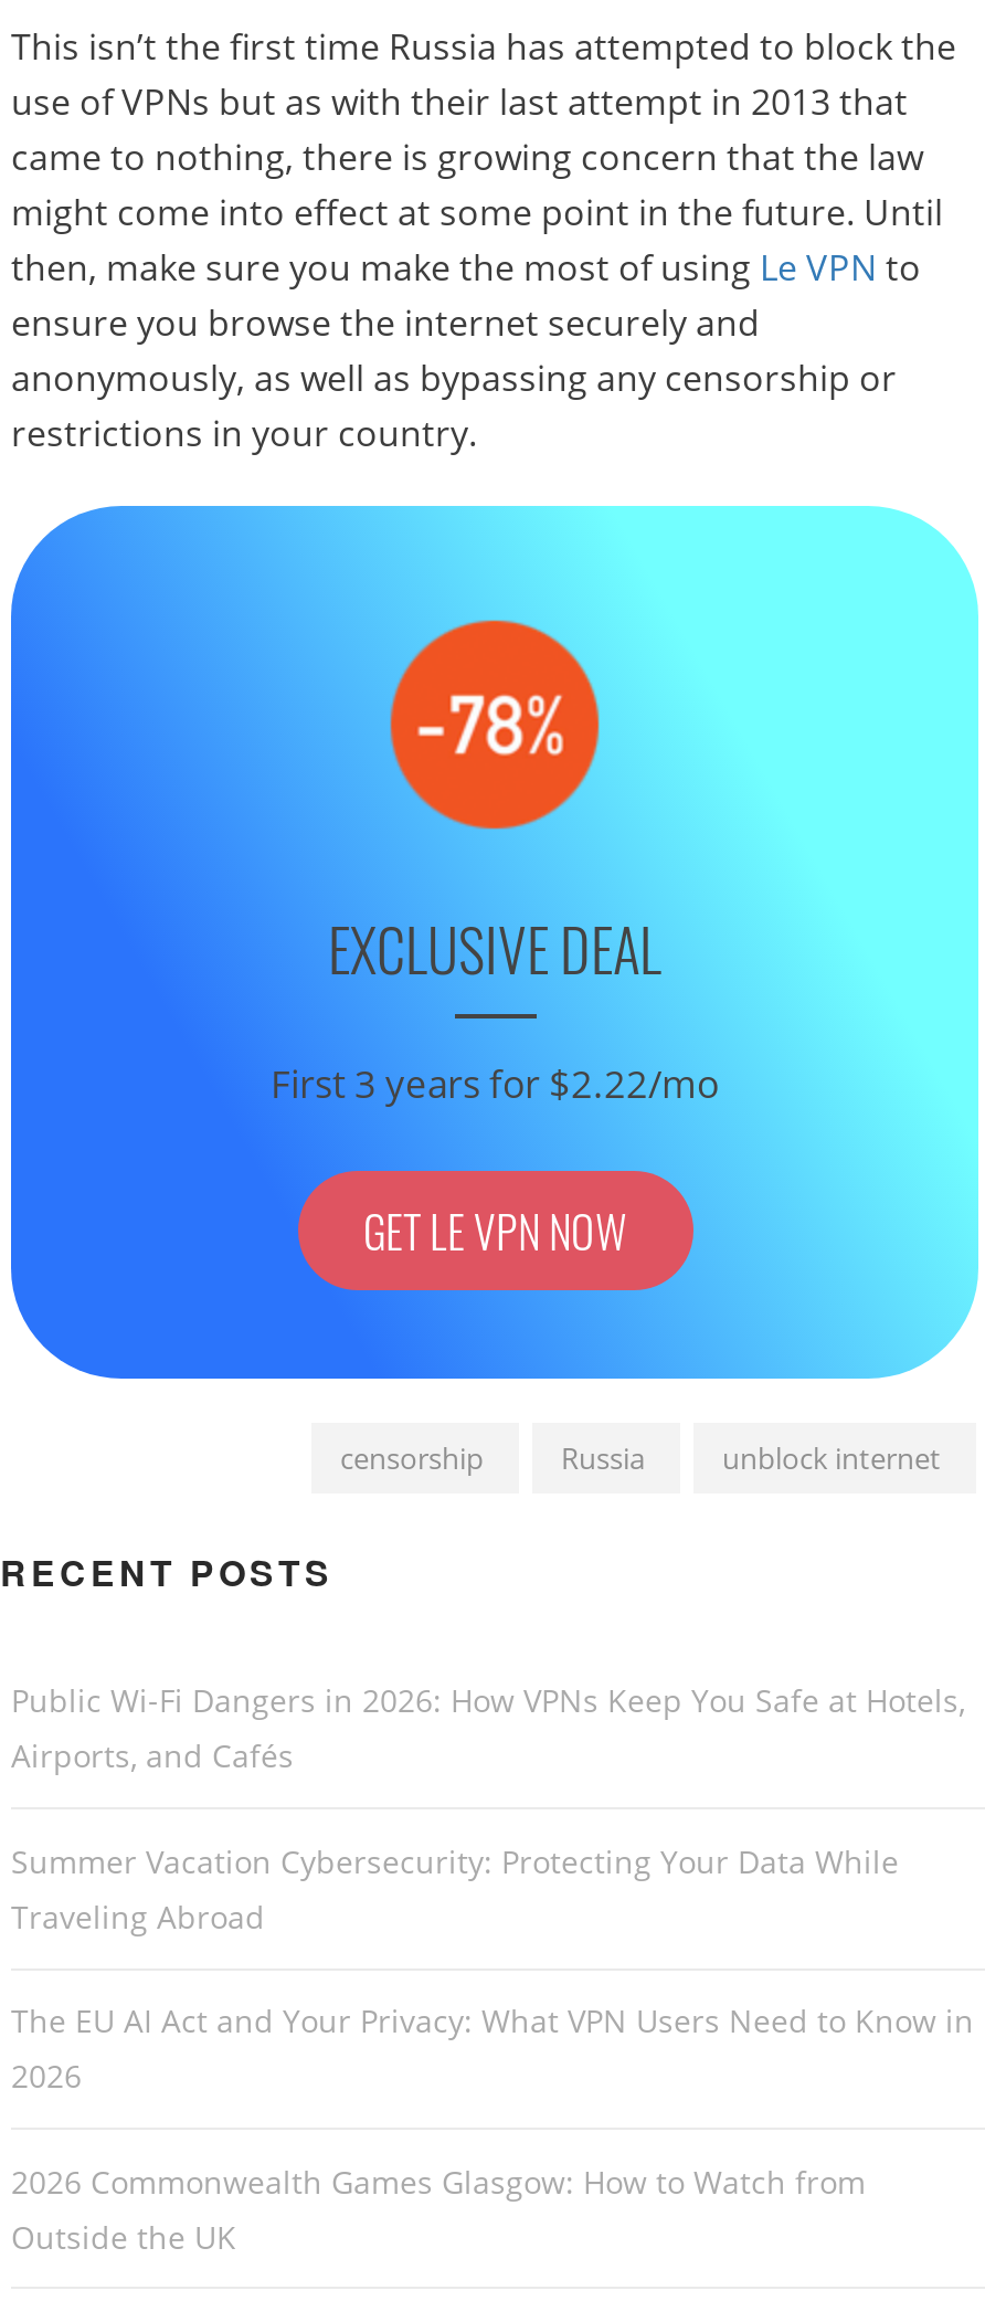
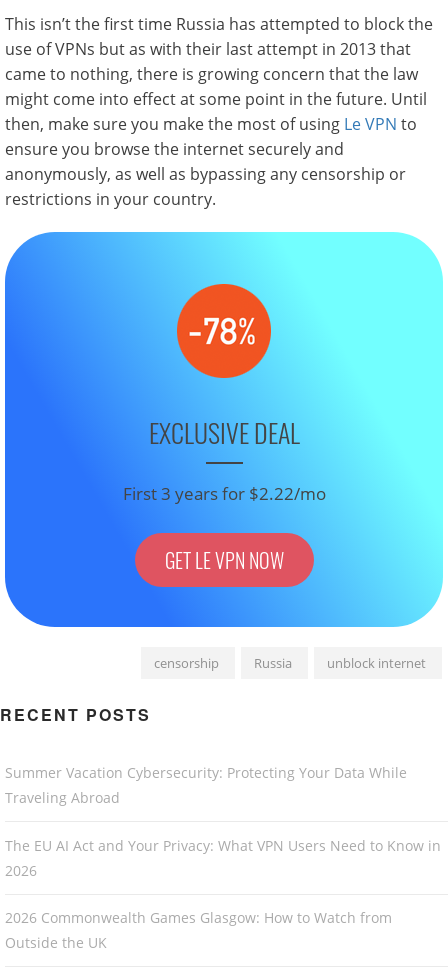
[11,1680,965,1777] Public Wi-Fi Dangers in 2026: How VPNs Keep You Safe at Hotels, | Airports, and Cafés -> none

